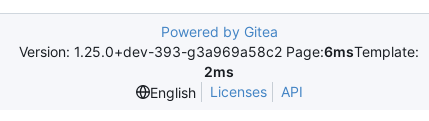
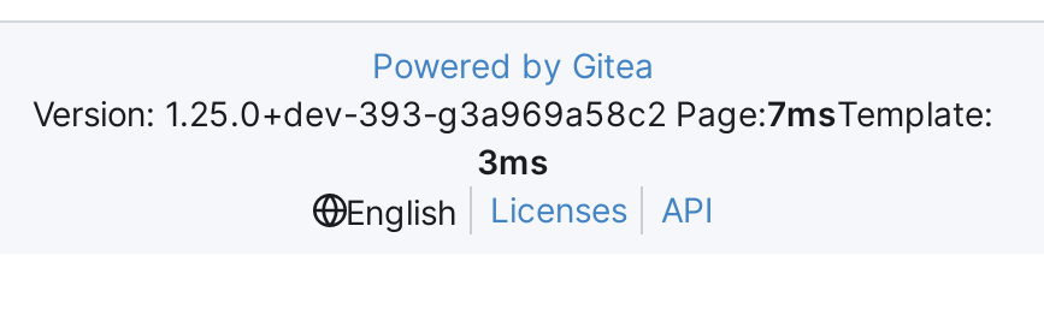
[19,43,419,80] Version: 1.25.0+dev-393-g3a969a58c2 Page:6msTemplate: | 2ms -> [33,93,993,182] Version: 1.25.0+dev-393-g3a969a58c2 Page:7msTemplate: | 3ms

